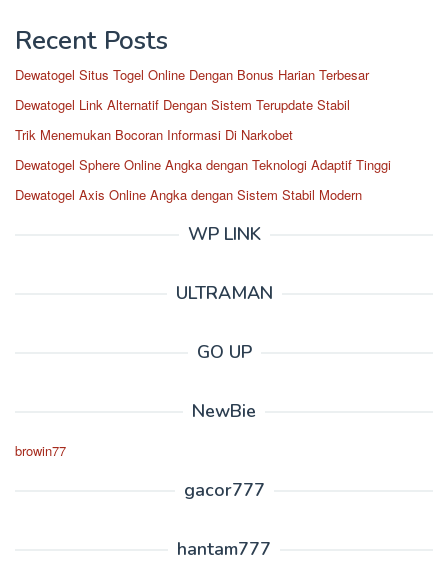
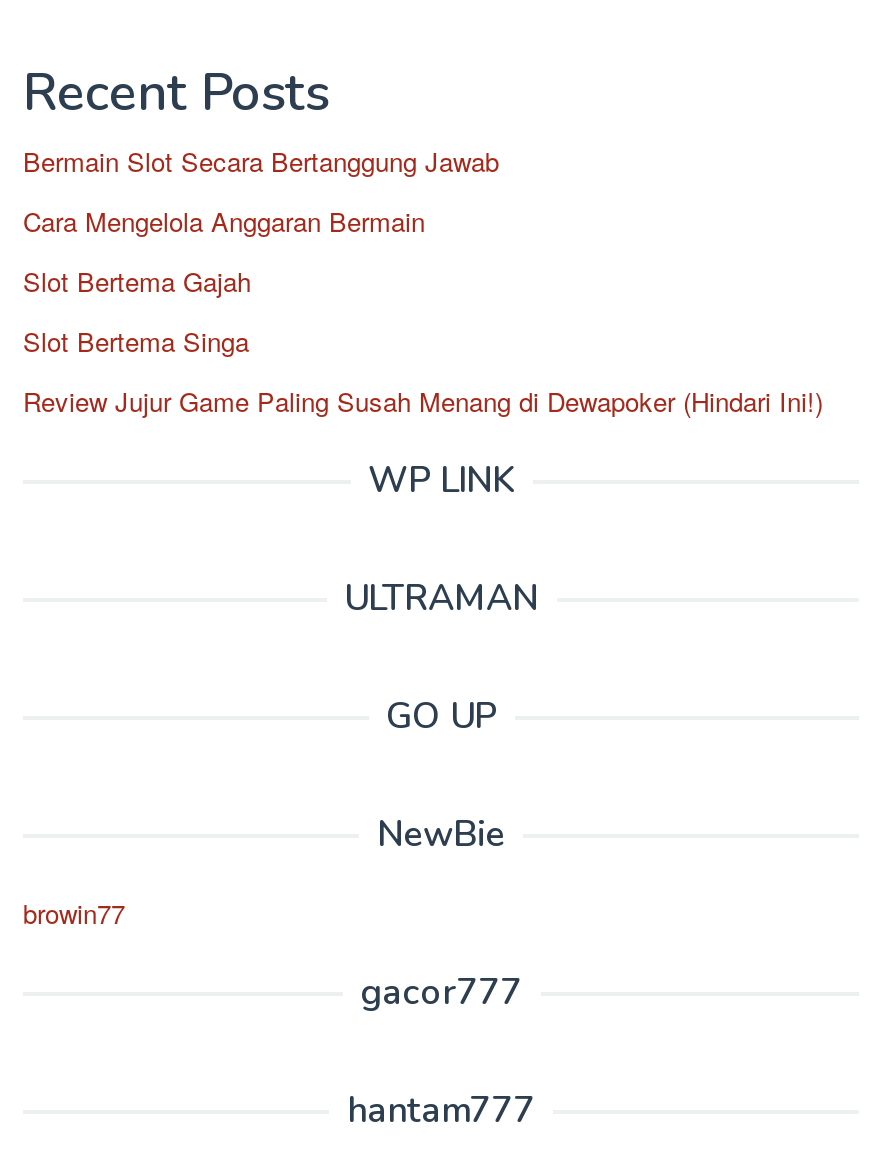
[15,64,369,83] Dewatogel Situs Togel Online Dengan Bonus Harian Terbesar -> [23,141,499,179] Bermain Slot Secara Bertanggung Jawab
[15,94,350,113] Dewatogel Link Alternatif Dengan Sistem Terupdate Stabil -> [23,201,425,239] Cara Mengelola Anggaran Bermain
[15,124,293,143] Trik Menemukan Bocoran Informasi Di Narkobet -> [23,261,251,299] Slot Bertema Gajah
[15,154,391,173] Dewatogel Sphere Online Angka dengan Teknologi Adaptif Tinggi -> [23,321,249,359] Slot Bertema Singa
[15,184,362,203] Dewatogel Axis Online Angka dengan Sistem Stabil Modern -> [23,381,823,419] Review Jujur Game Paling Susah Menang di Dewapoker (Hindari Ini!)

